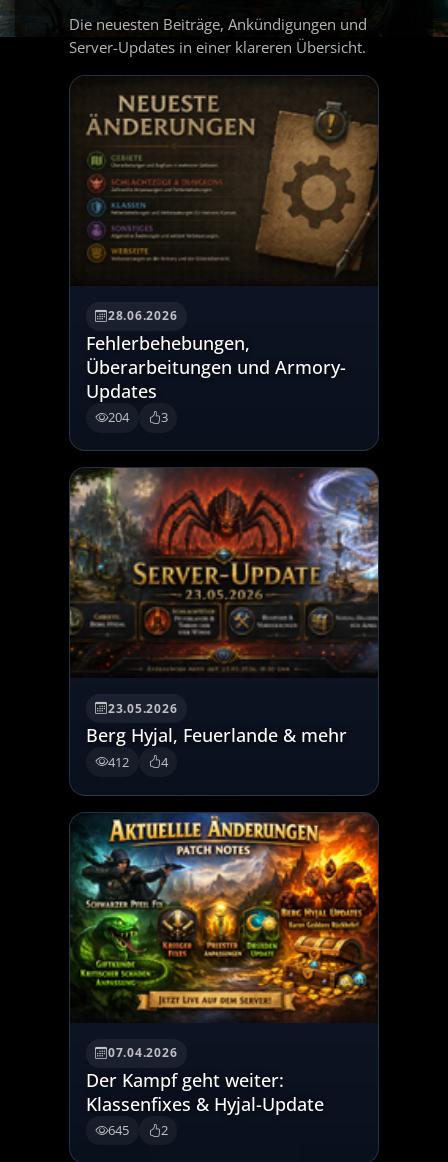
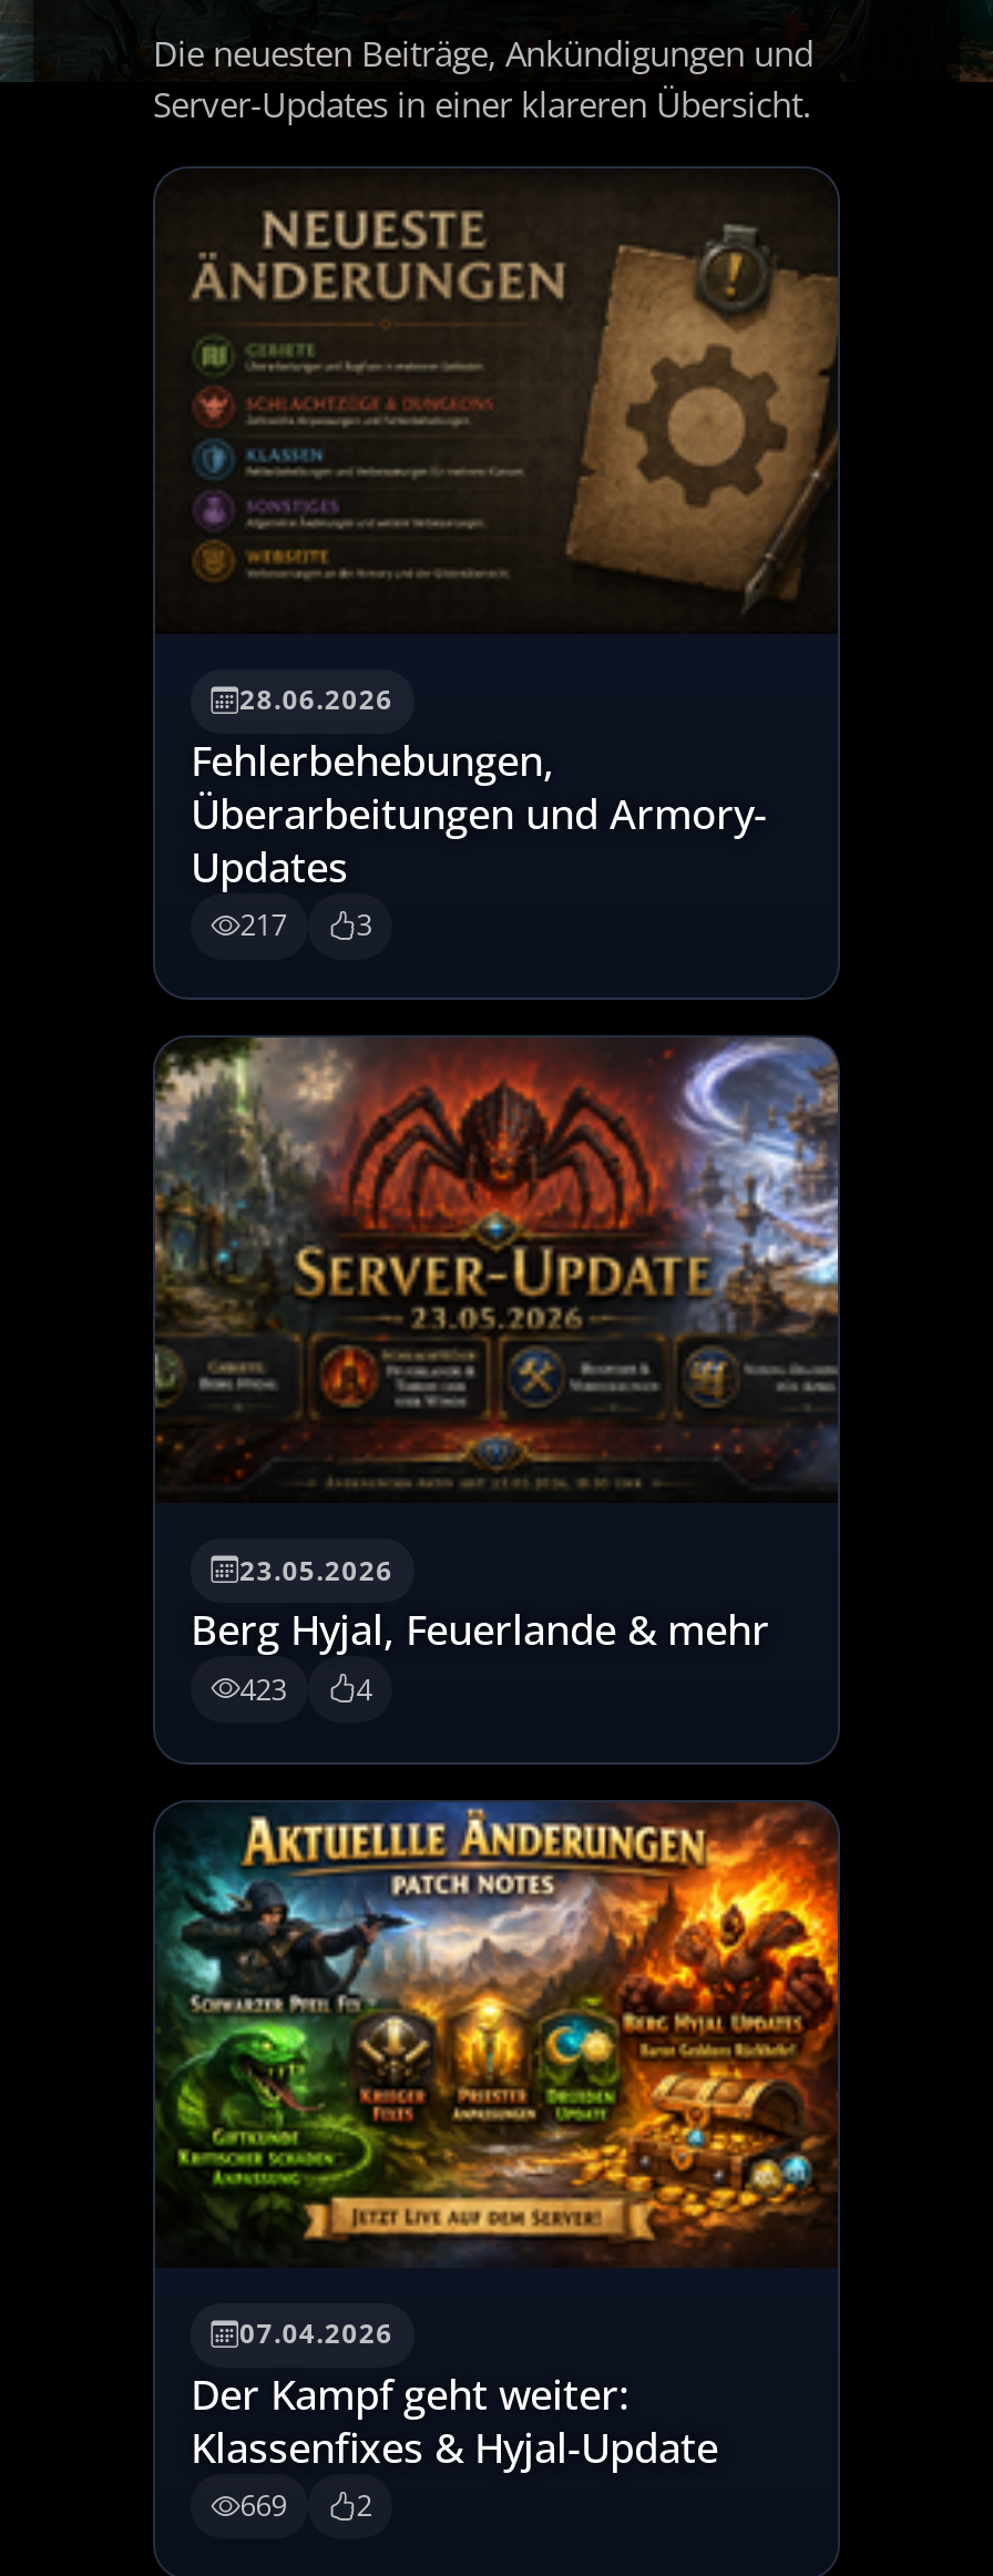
[108,408,168,426] 204 3 -> [240,905,372,945] 217 3
[108,753,168,771] 412 4 -> [240,1669,372,1709] 423 4
[108,1121,168,1139] 645 2 -> [240,2485,372,2525] 669 2

